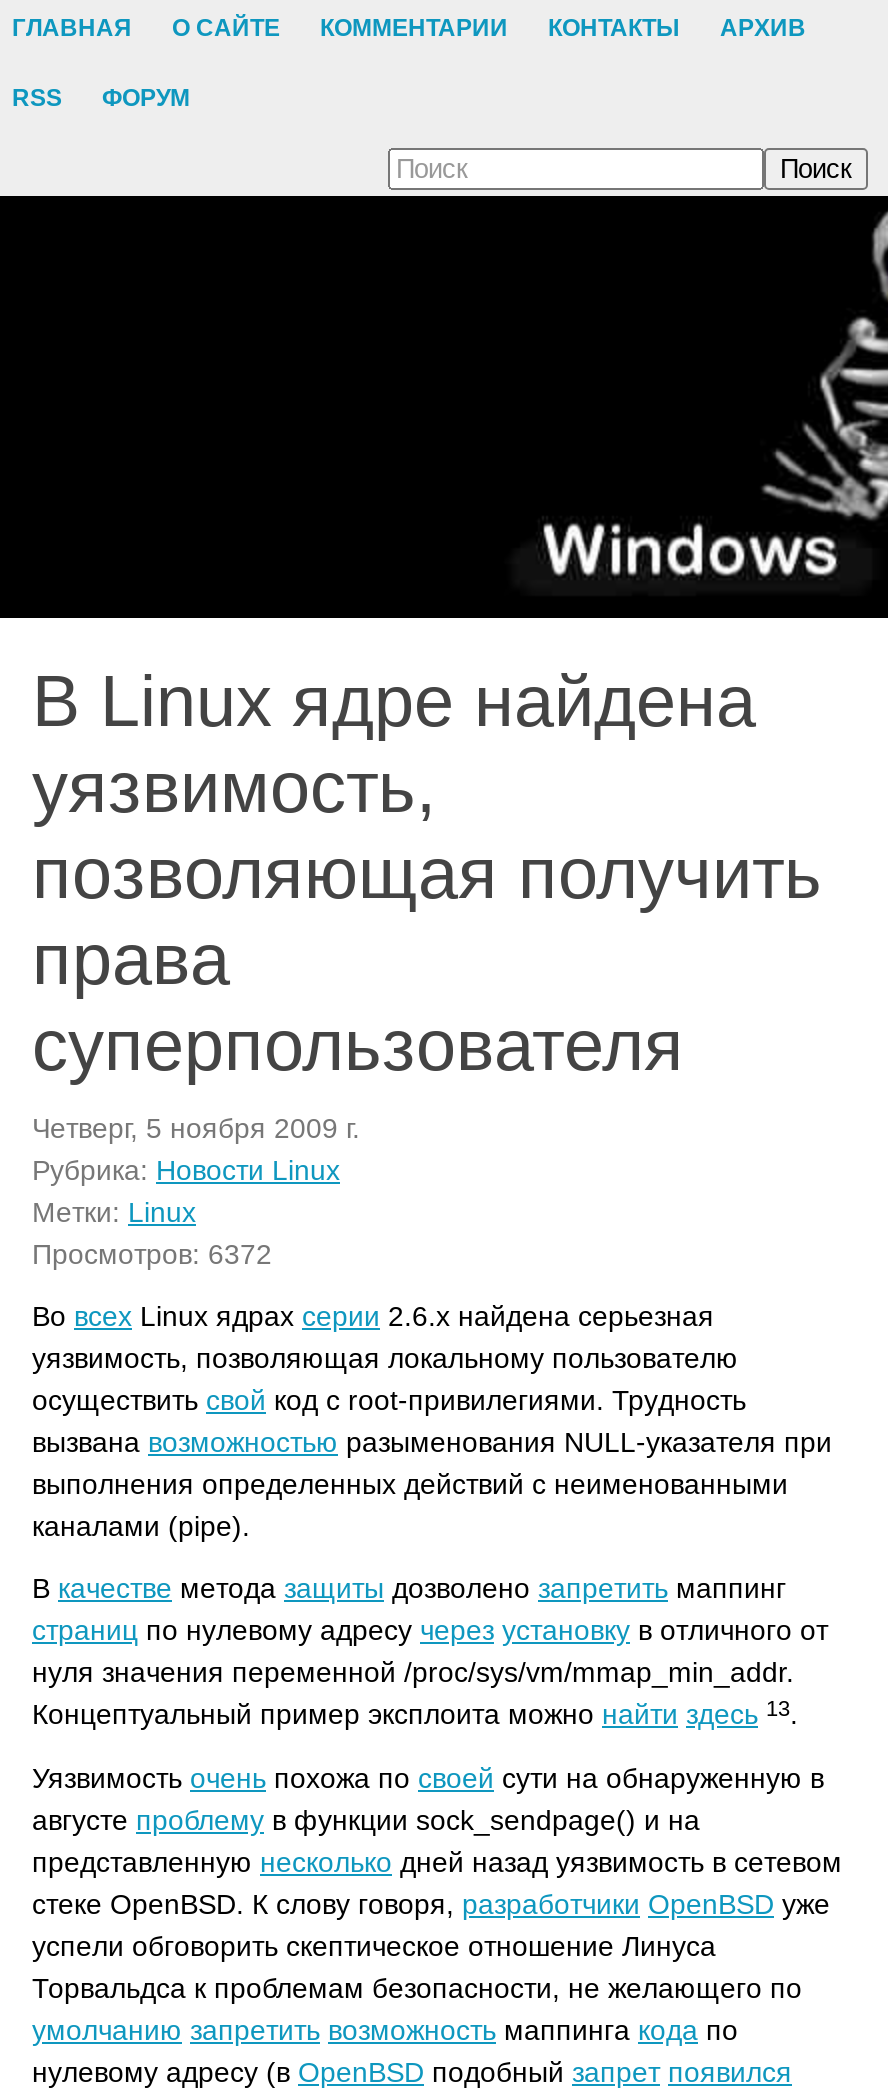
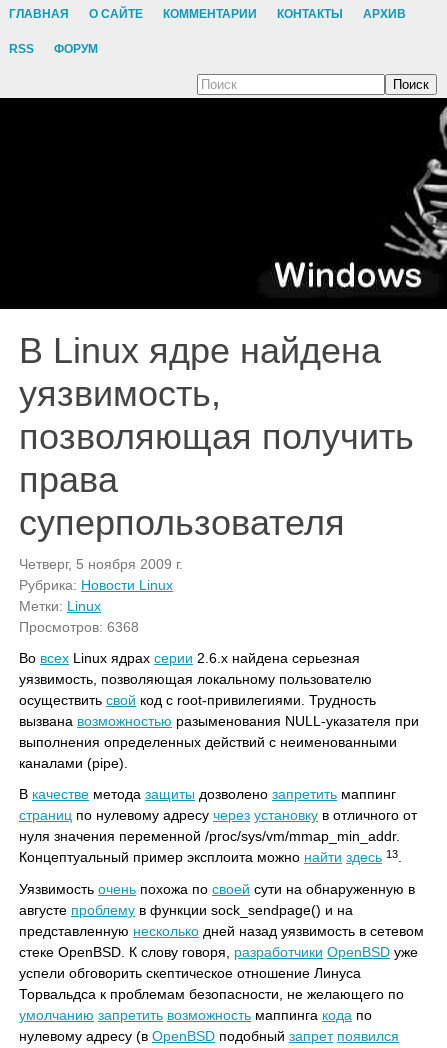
[32,1238,272,1270] Просмотров: 6372 -> [19,619,139,635] Просмотров: 6368

